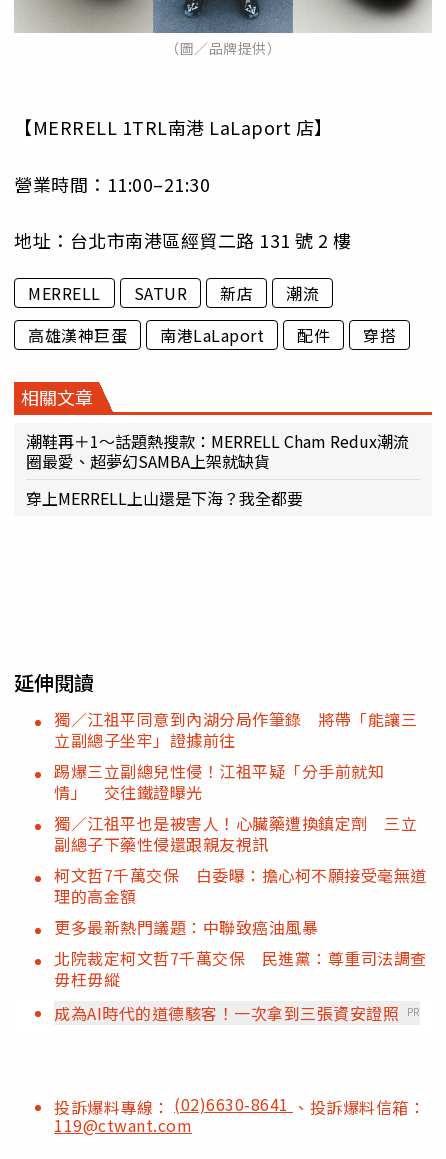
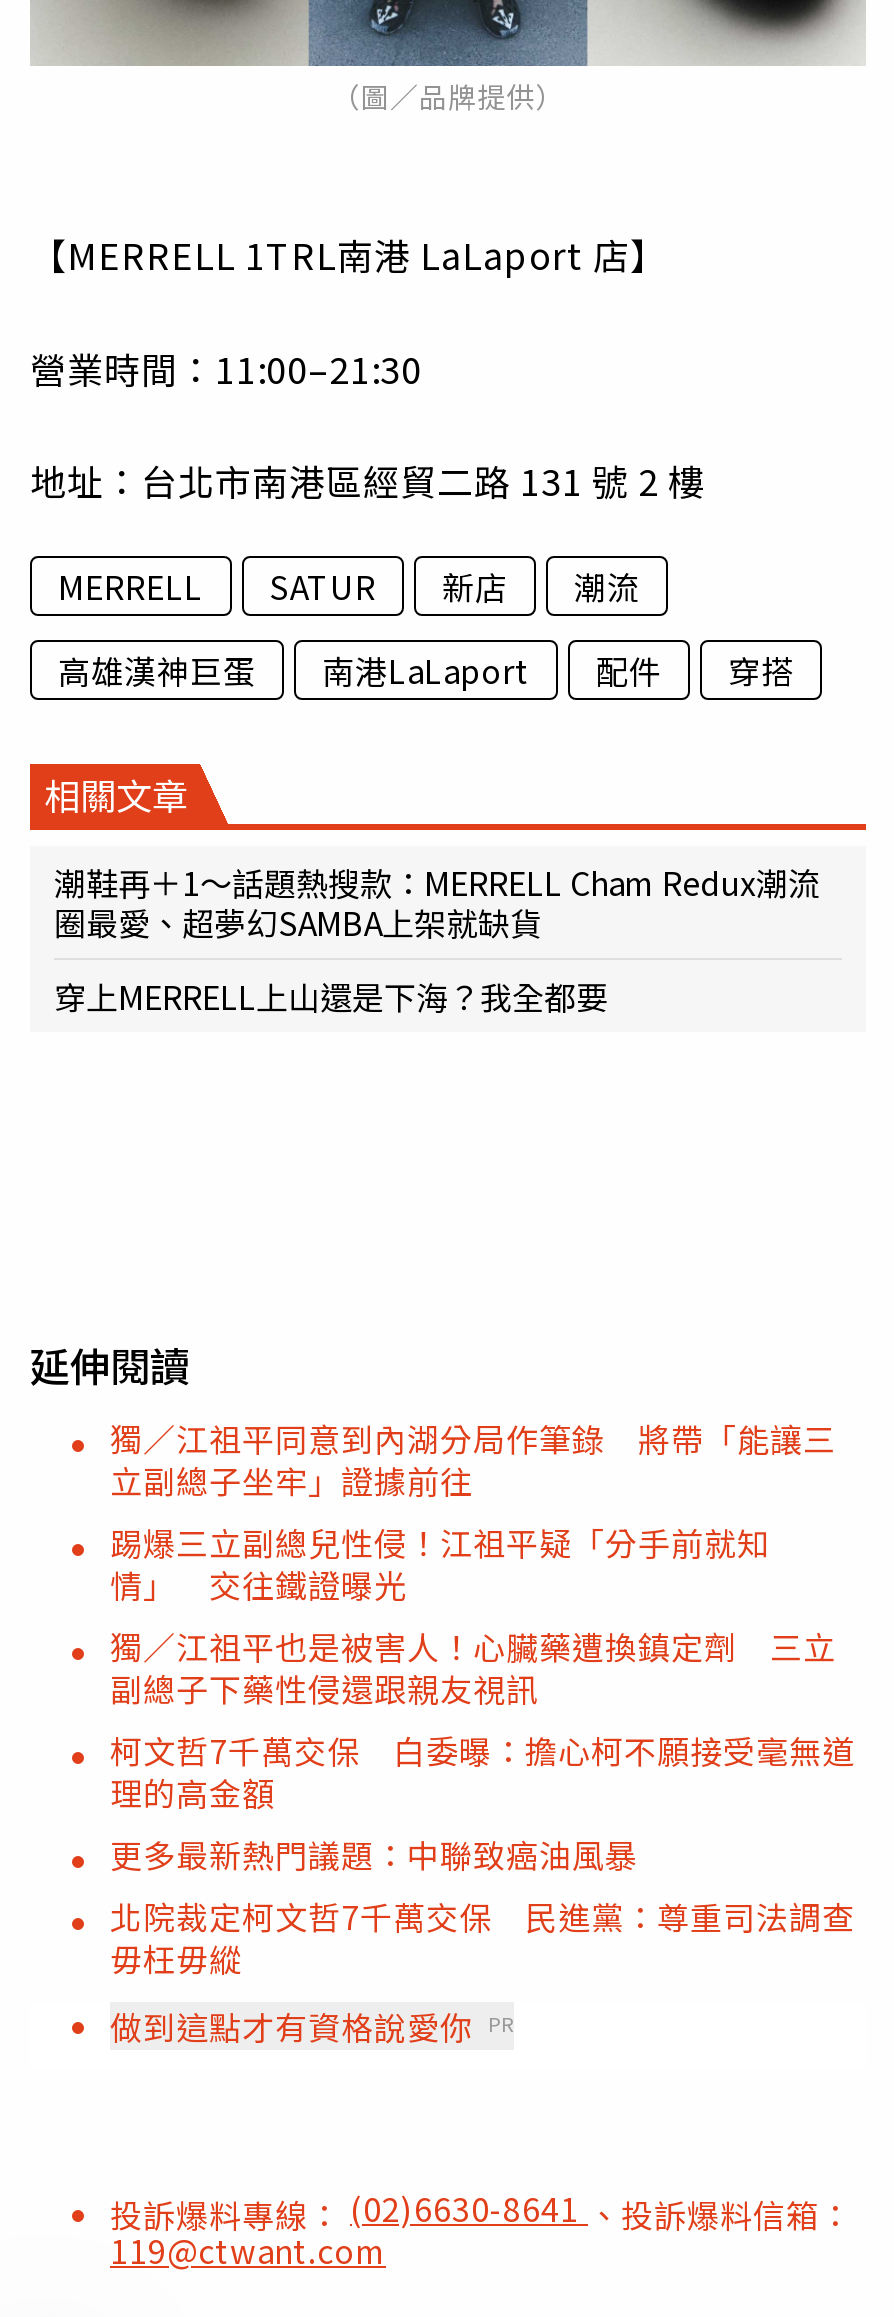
[54,1001,419,1025] 成為AI時代的道德駭客！一次拿到三張資安證照 PR -> [110,2003,514,2051] 做到這點才有資格說愛你 PR

